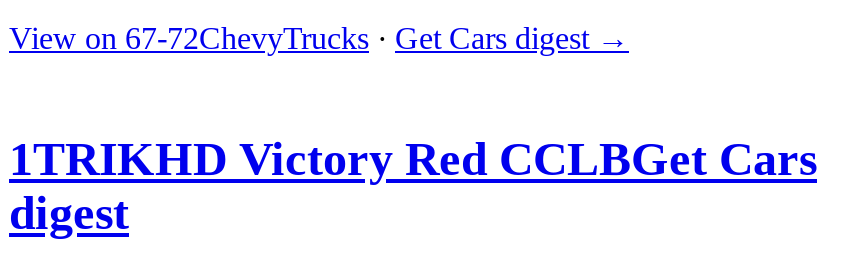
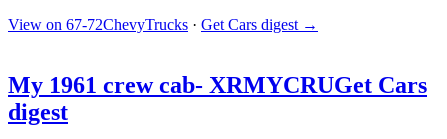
[9,133,817,185] 1TRIKHD Victory Red CCLBGet Cars -> [8,72,427,98] My 1961 crew cab- XRMYCRUGet Cars

